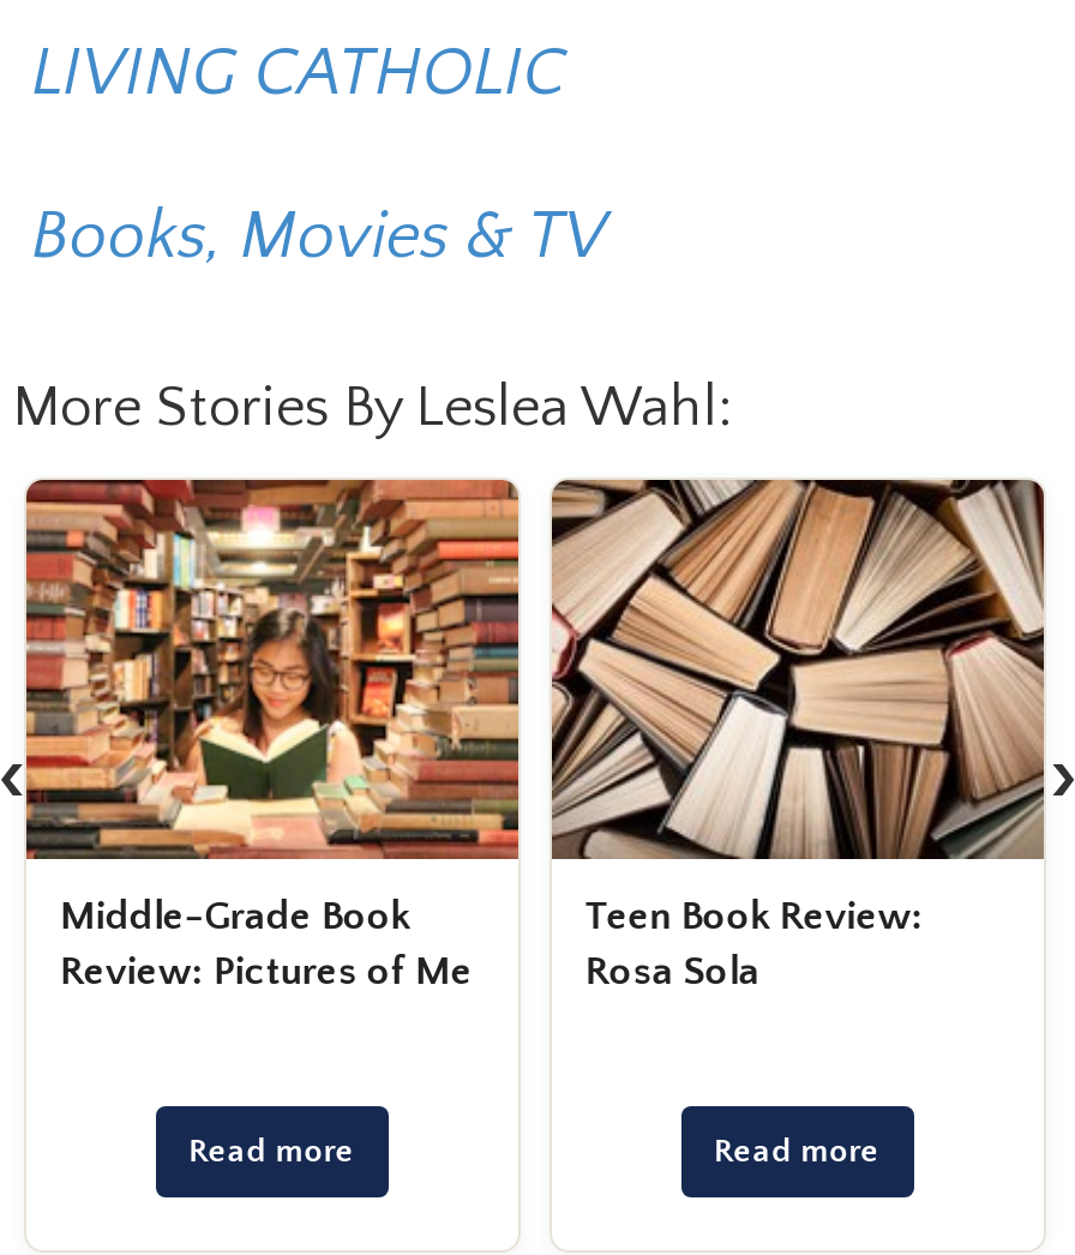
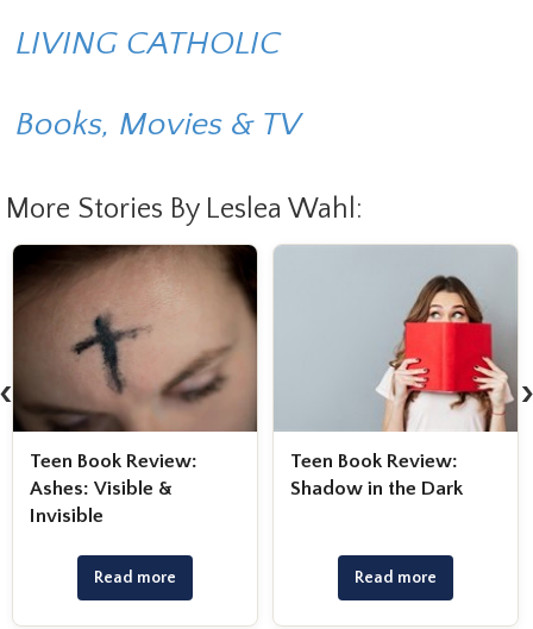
[24,478,521,994] [image] | Middle-Grade Book | Review: Pictures of Me -> [12,244,258,527] [image] | Teen Book Review: | Ashes: Visible & | Invisible
[549,478,1046,994] [image] | Rosa Sola -> [274,245,518,500] [image] | Shadow in the Dark

